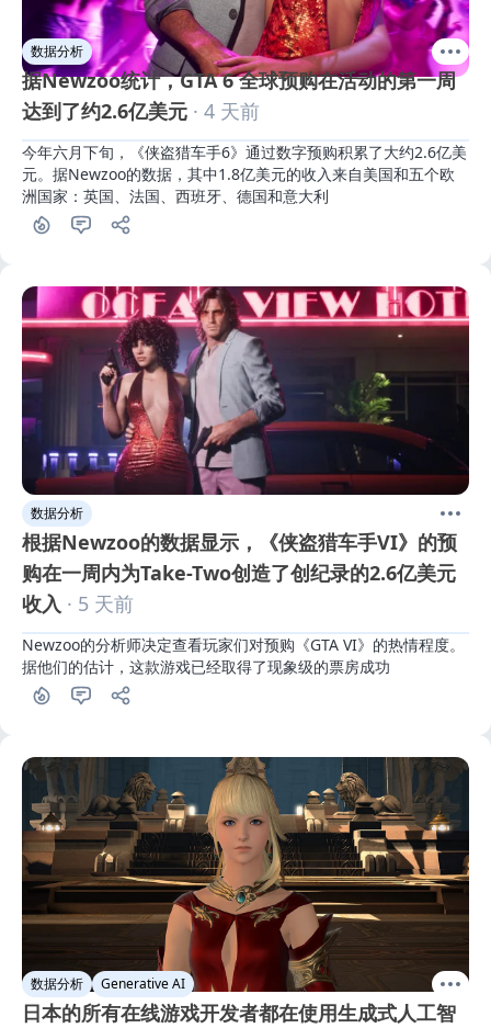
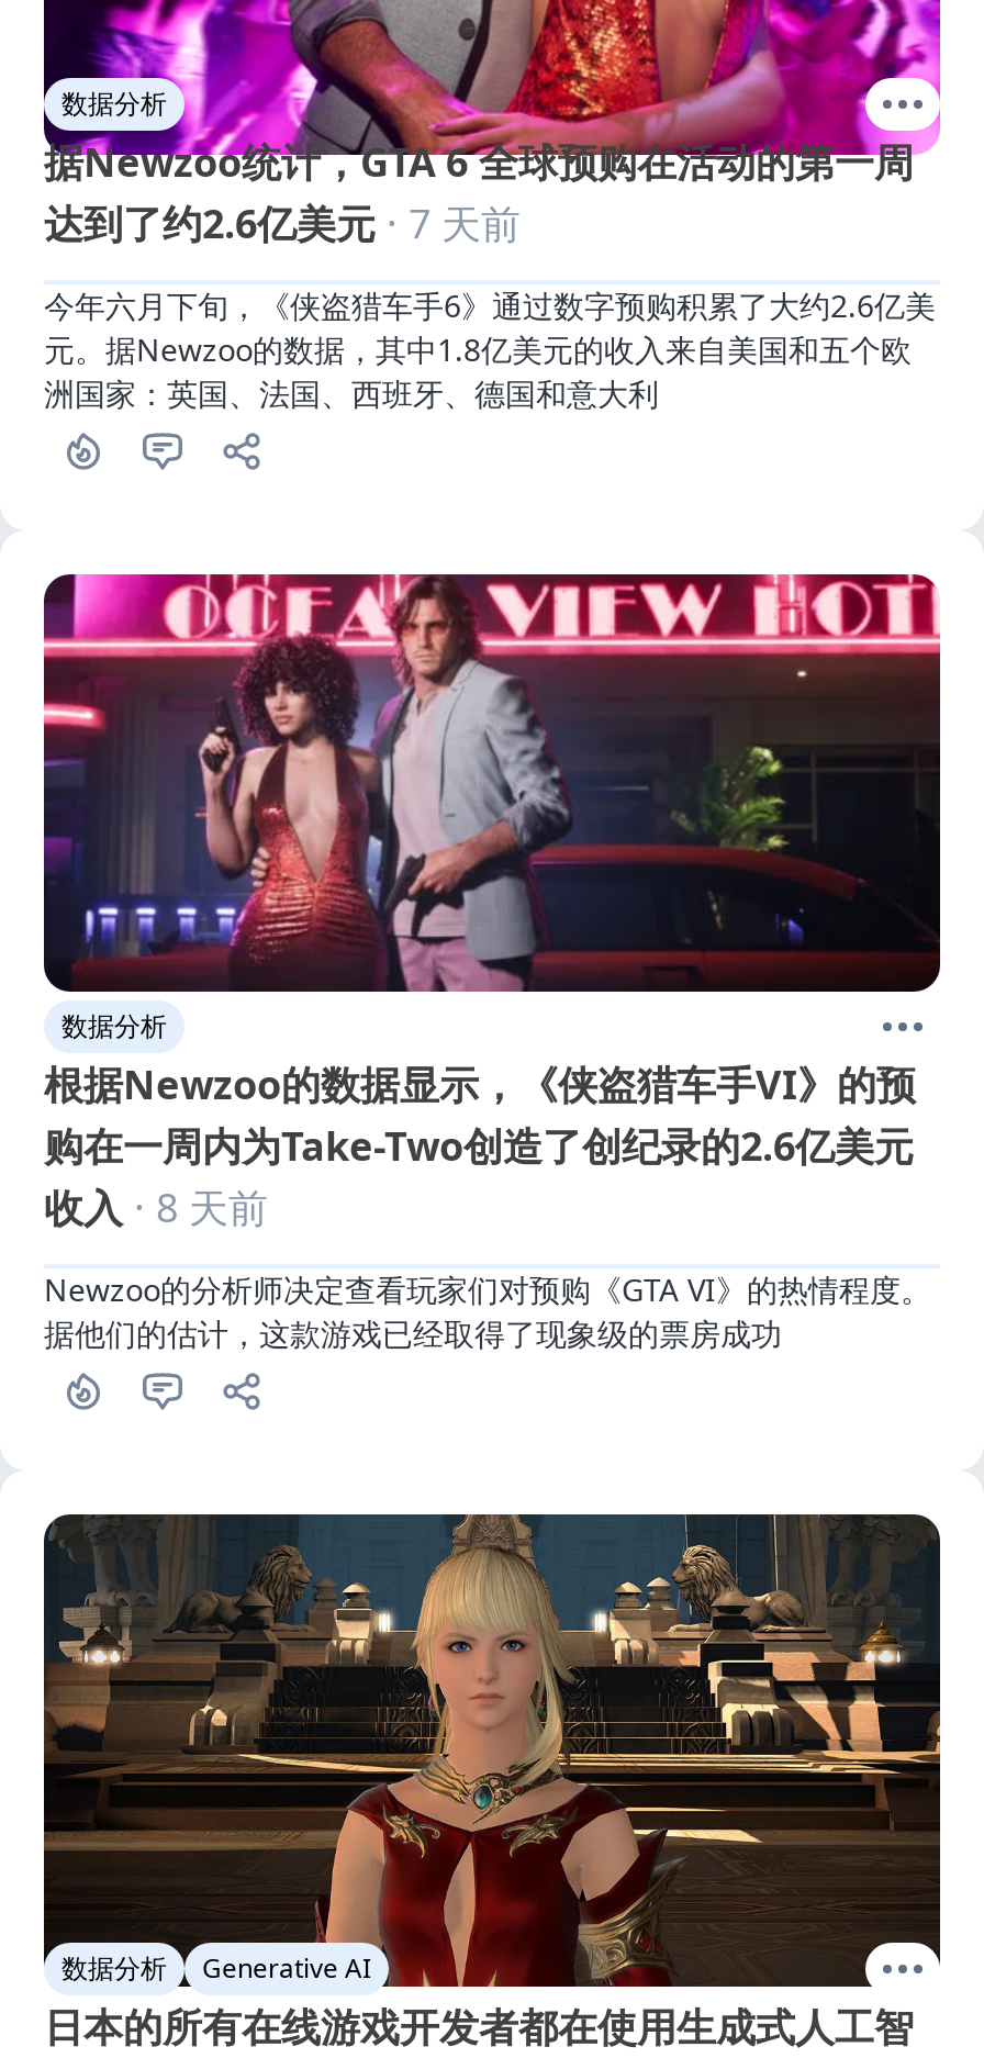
[22,98,260,124] 达到了约2.6亿美元· 4 天前 -> [44,196,521,248] 达到了约2.6亿美元· 7 天前
[22,590,134,616] 收入· 5 天前 -> [44,1181,268,1234] 收入· 8 天前

